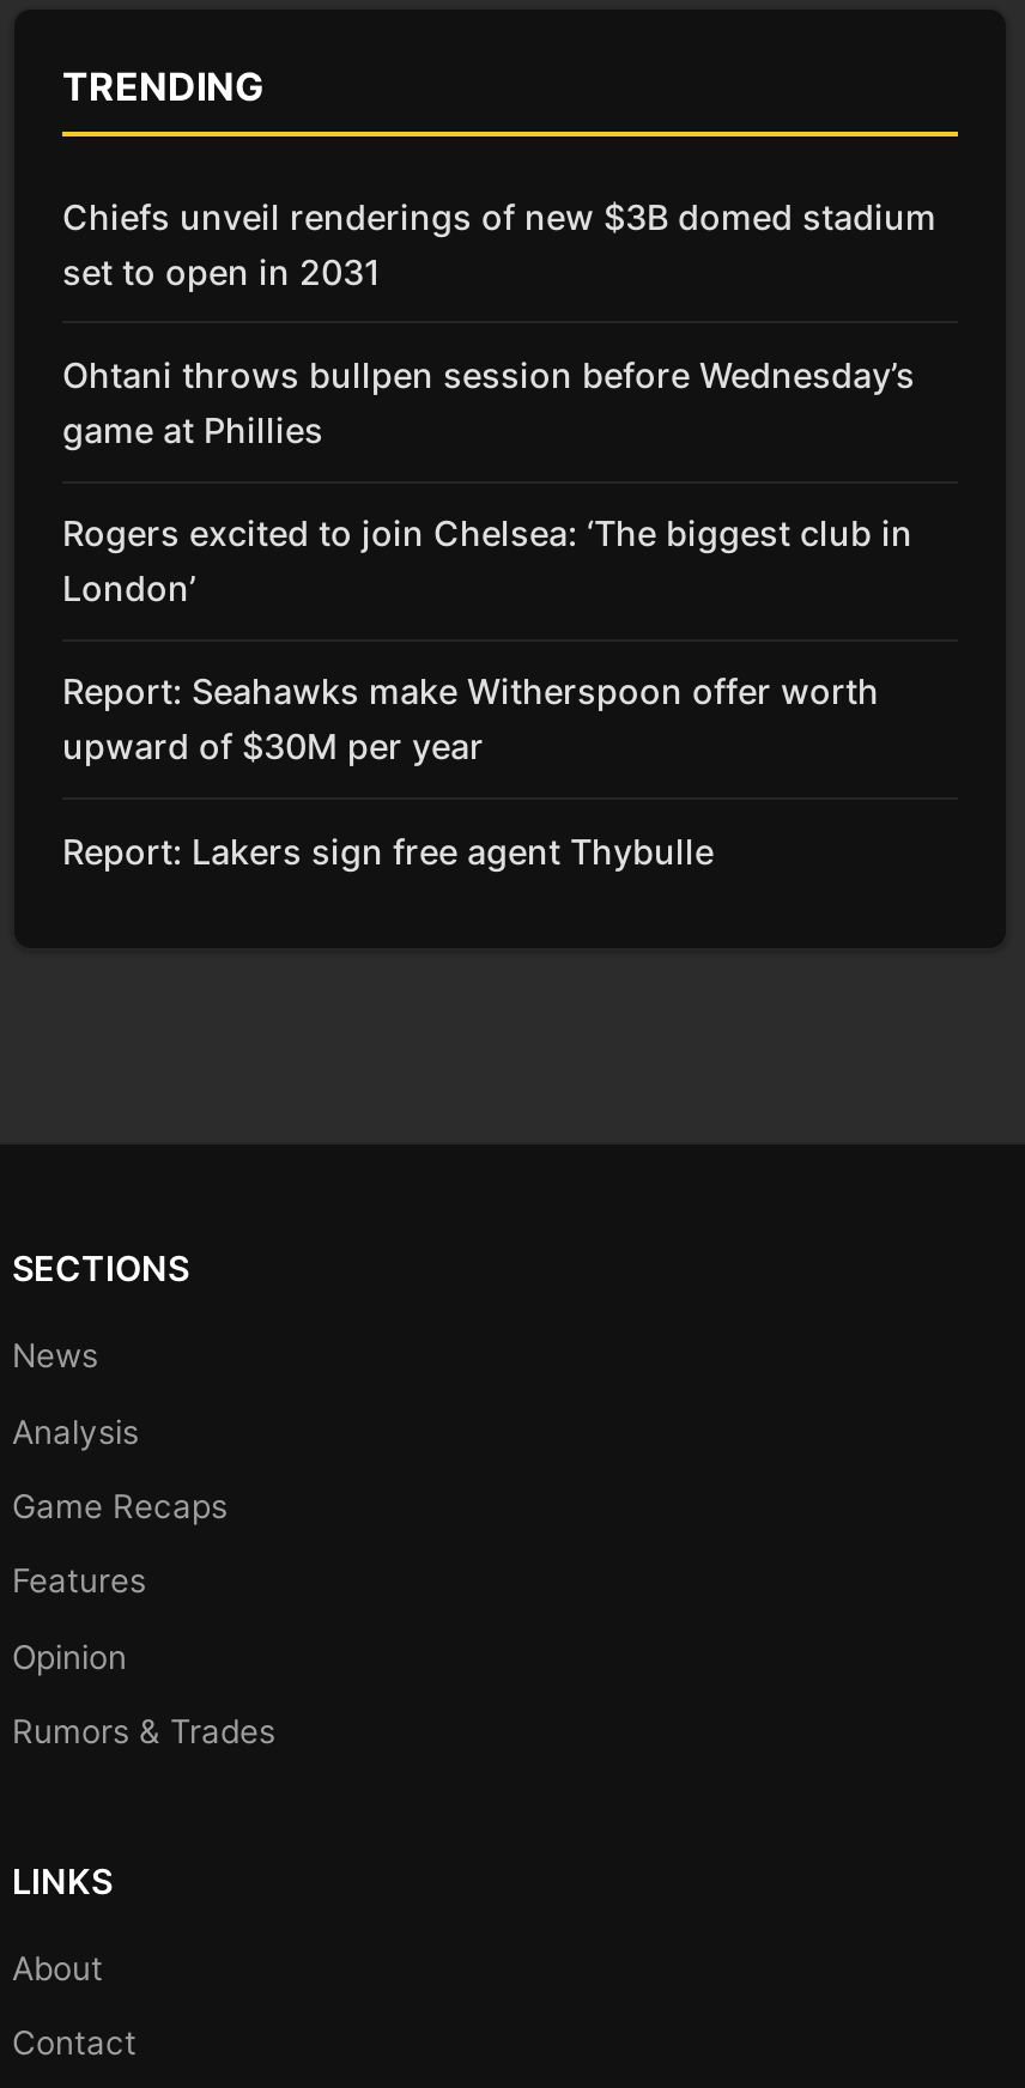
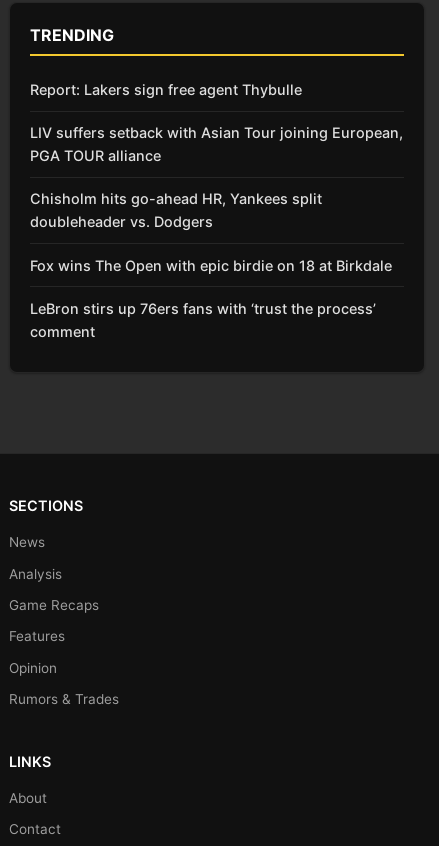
[62,196,936,767] Chiefs unveil renderings of new $3B domed stadium | set to open in 2031 | Ohtani throws bullpen session before Wednesday’s | game at Phillies | Rogers excited to join Chelsea: ‘The biggest club in | London’ | Report: Seahawks make Witherspoon offer worth | upward of $30M per year -> none
moved [62,830,714,871] -> [30,81,302,98]: Report: Lakers sign free agent Thybulle
none -> [30,124,403,340] LIV suffers setback with Asian Tour joining European, | PGA TOUR alliance | Chisholm hits go-ahead HR, Yankees split | doubleheader vs. Dodgers | Fox wins The Open with epic birdie on 18 at Birkdale | LeBron stirs up 76ers fans with ‘trust the process’ | comment

